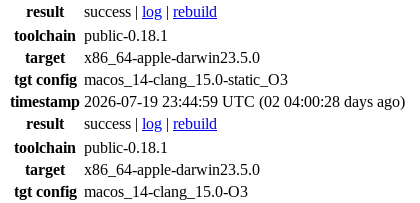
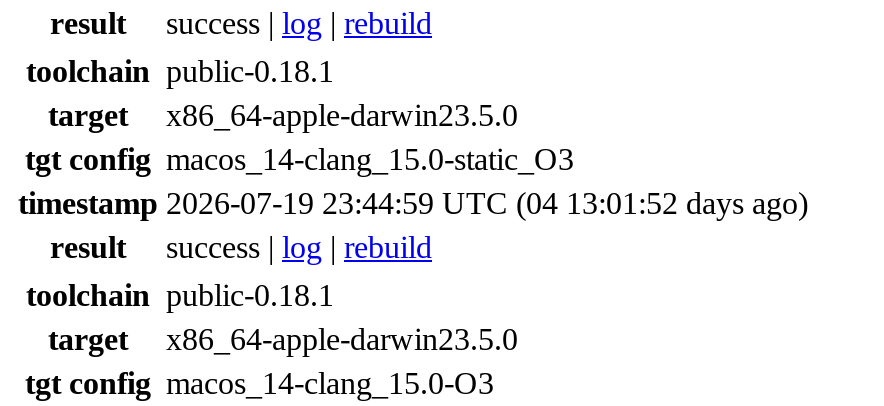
[10,93,405,110] timestamp 2026-07-19 23:44:59 UTC (02 04:00:28 days ago) -> [18,186,808,220] timestamp 2026-07-19 23:44:59 UTC (04 13:01:52 days ago)

